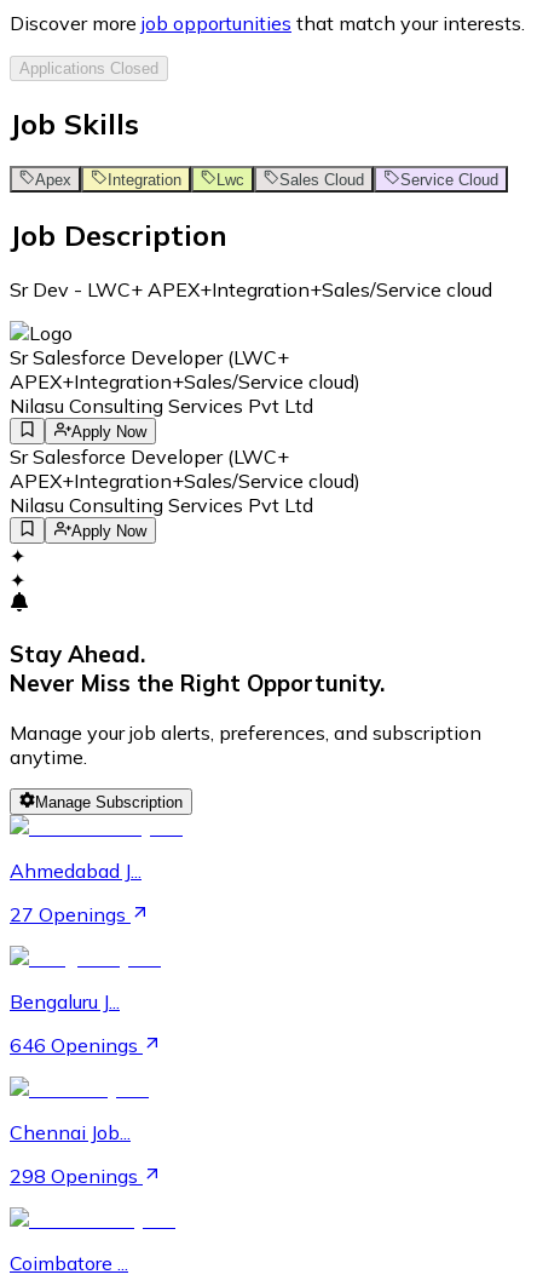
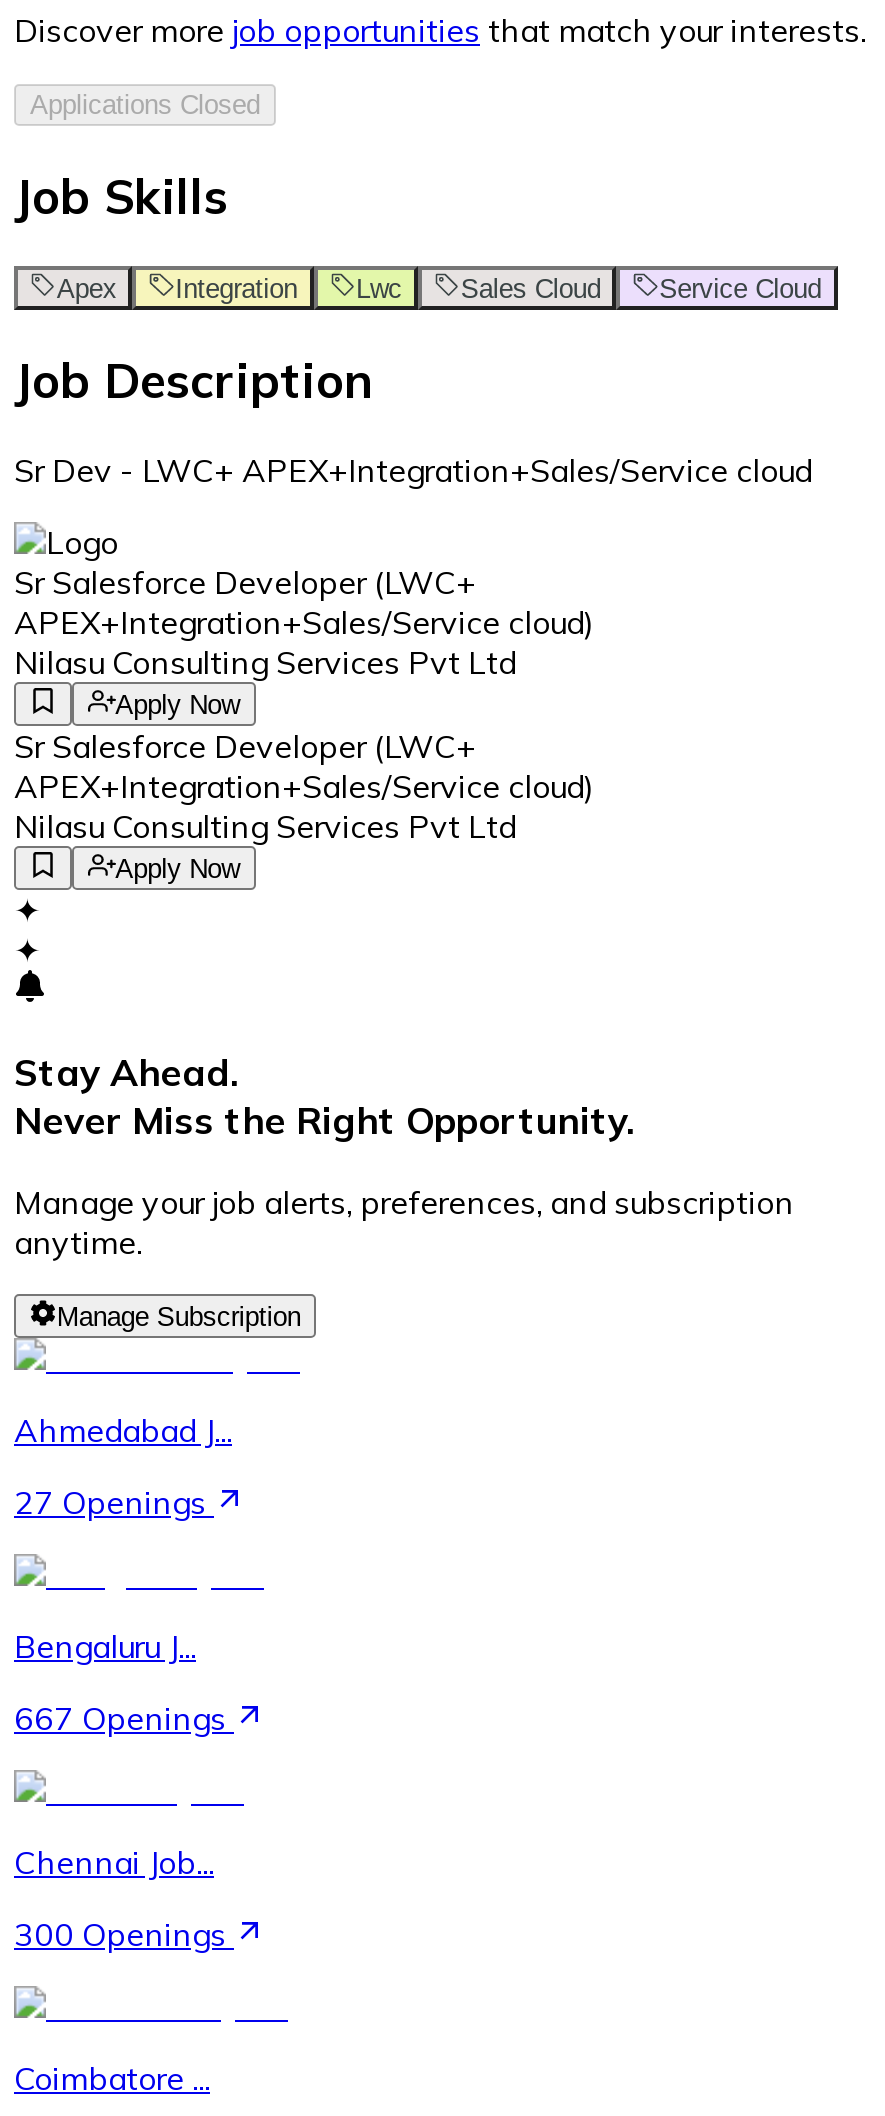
[10,1033,138,1057] 646 Openings -> [14,1698,226,1738] 667 Openings
[10,1164,138,1188] 298 Openings -> [14,1914,226,1954] 300 Openings

